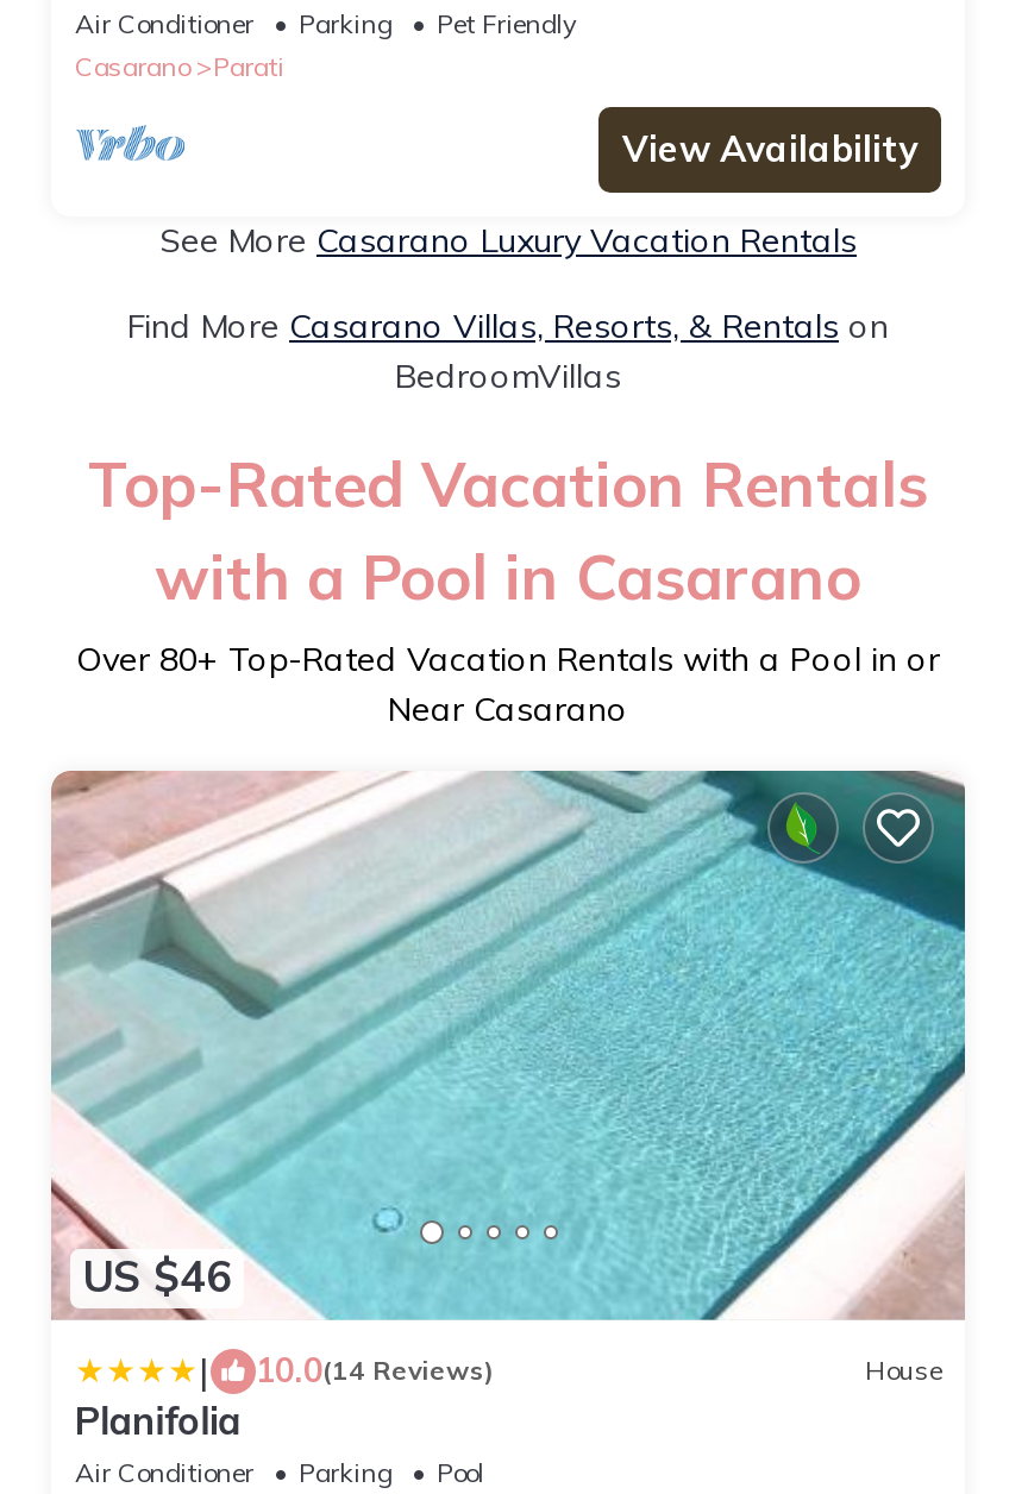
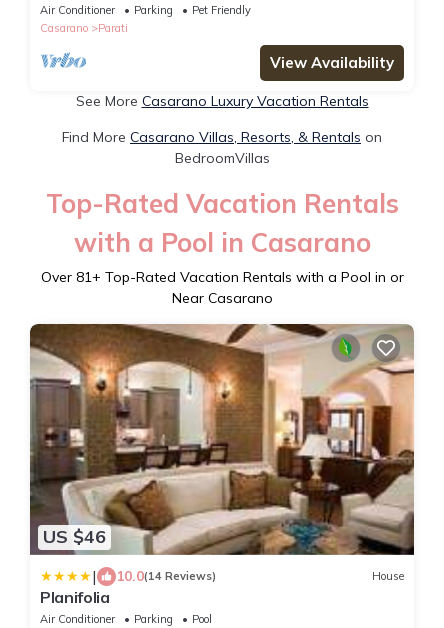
[76,638,940,681] Over 80+ Top-Rated Vacation Rentals with a Pool in or -> [40,268,403,286] Over 81+ Top-Rated Vacation Rentals with a Pool in or
[49,768,967,1323] [image] -> [29,323,415,556] [image]

